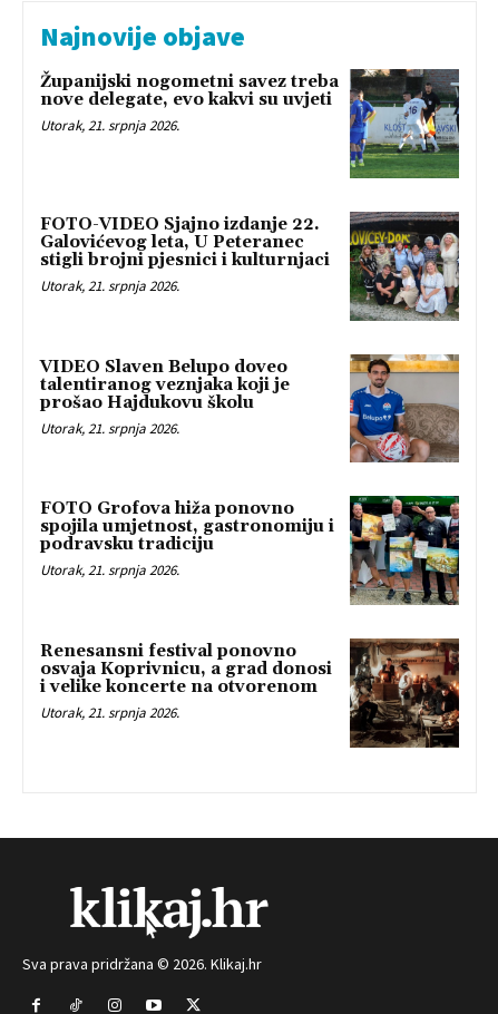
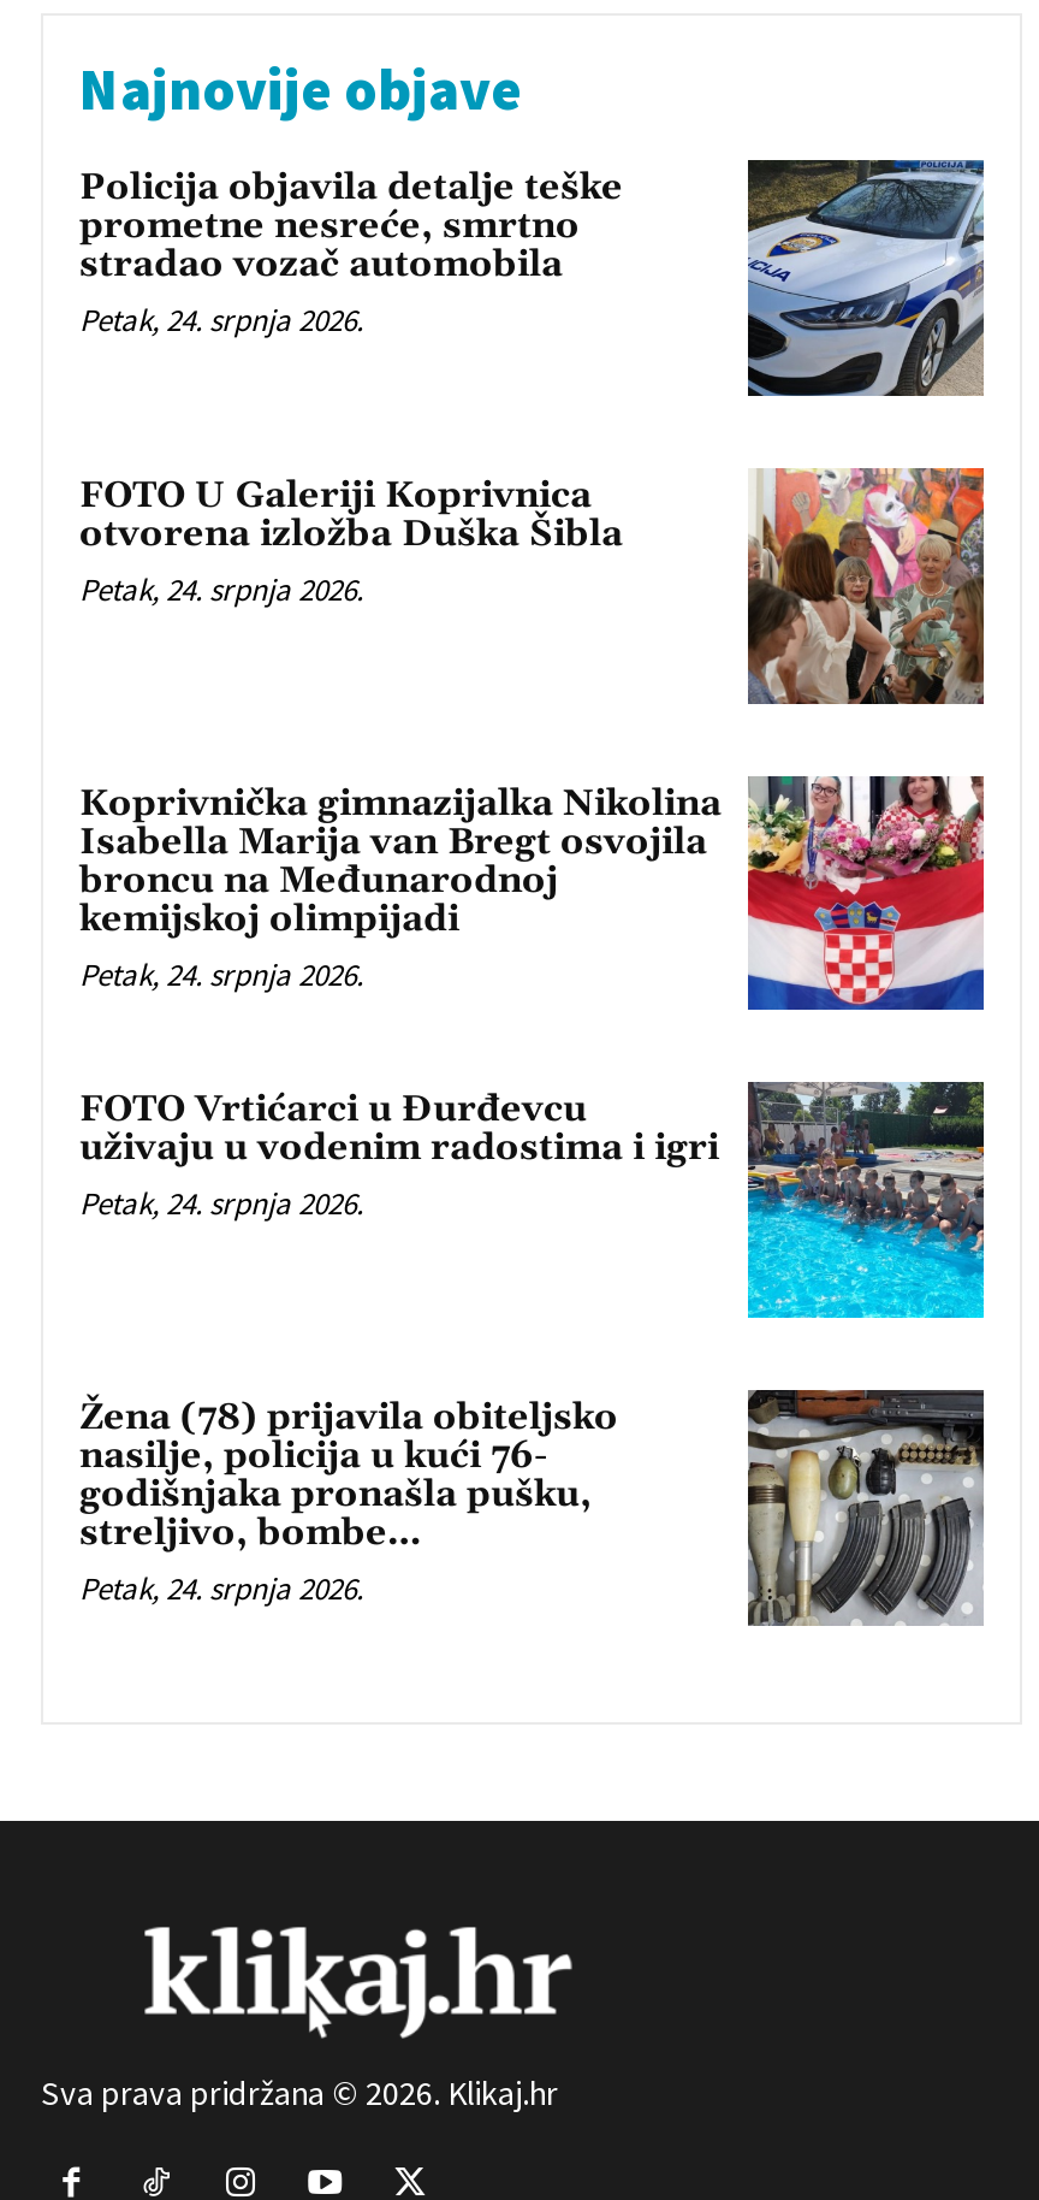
[40,71,339,135] Županijski nogometni savez treba | nove delegate, evo kakvi su uvjeti | Utorak, 21. srpnja 2026. -> [79,165,623,341] Policija objavila detalje teške | prometne nesreće, smrtno | stradao vozač automobila | Petak, 24. srpnja 2026.
[349,68,460,179] [image] -> [746,158,986,398] [image]
[40,214,330,295] FOTO-VIDEO Sjajno izdanje 22. | Galovićevog leta, U Peteranec | stigli brojni pjesnici i kulturnjaci | Utorak, 21. srpnja 2026. -> [79,472,623,610] FOTO U Galeriji Koprivnica | otvorena izložba Duška Šibla | Petak, 24. srpnja 2026.
[349,211,460,321] [image] -> [746,466,986,704] [image]
[40,356,290,437] VIDEO Slaven Belupo doveo | talentiranog veznjaka koji je | prošao Hajdukovu školu | Utorak, 21. srpnja 2026. -> [79,780,722,994] Koprivnička gimnazijalka Nikolina | Isabella Marija van Bregt osvojila | broncu na Međunarodnoj | kemijskoj olimpijadi | Petak, 24. srpnja 2026.
[349,353,460,464] [image] -> [746,774,986,1012] [image]
[40,495,460,606] [image] | FOTO Grofova hiža ponovno | spojila umjetnost, gastronomiju i | podravsku tradiciju | Utorak, 21. srpnja 2026. -> [79,1080,986,1320] [image] | FOTO Vrtićarci u Đurđevcu | uživaju u vodenim radostima i igri | Petak, 24. srpnja 2026.
[40,641,332,722] Renesansni festival ponovno | osvaja Koprivnicu, a grad donosi | i velike koncerte na otvorenom | Utorak, 21. srpnja 2026. -> [79,1395,618,1609] Žena (78) prijavila obiteljsko | nasilje, policija u kući 76- | godišnjaka pronašla pušku, | streljivo, bombe… | Petak, 24. srpnja 2026.
[350,637,460,749] [image] -> [746,1388,986,1628] [image]

